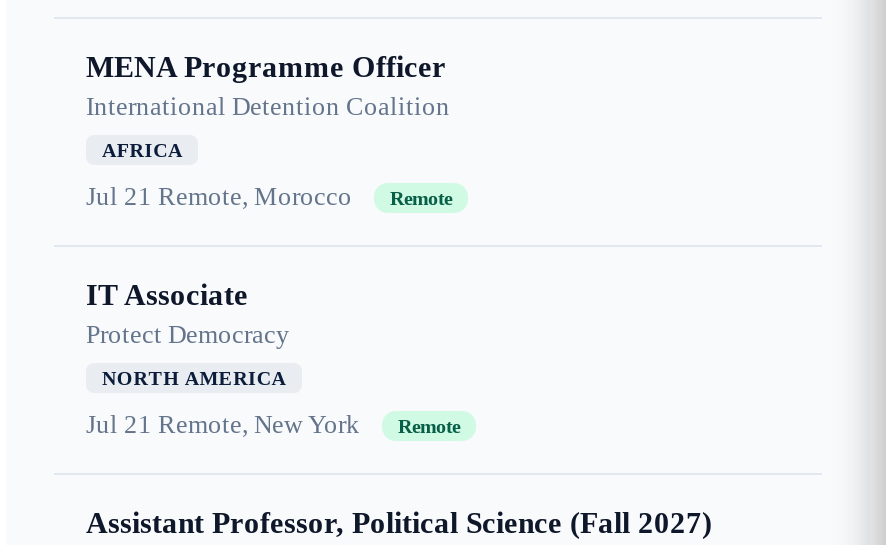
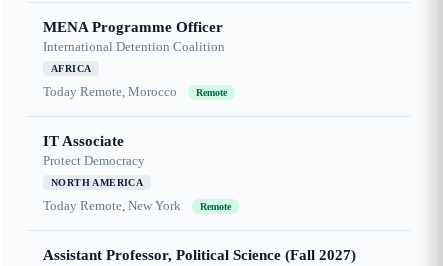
[86,181,352,211] Jul 21 Remote, Morocco -> [43,84,177,99] Today Remote, Morocco
[86,409,360,439] Jul 21 Remote, New York -> [43,198,181,213] Today Remote, New York

